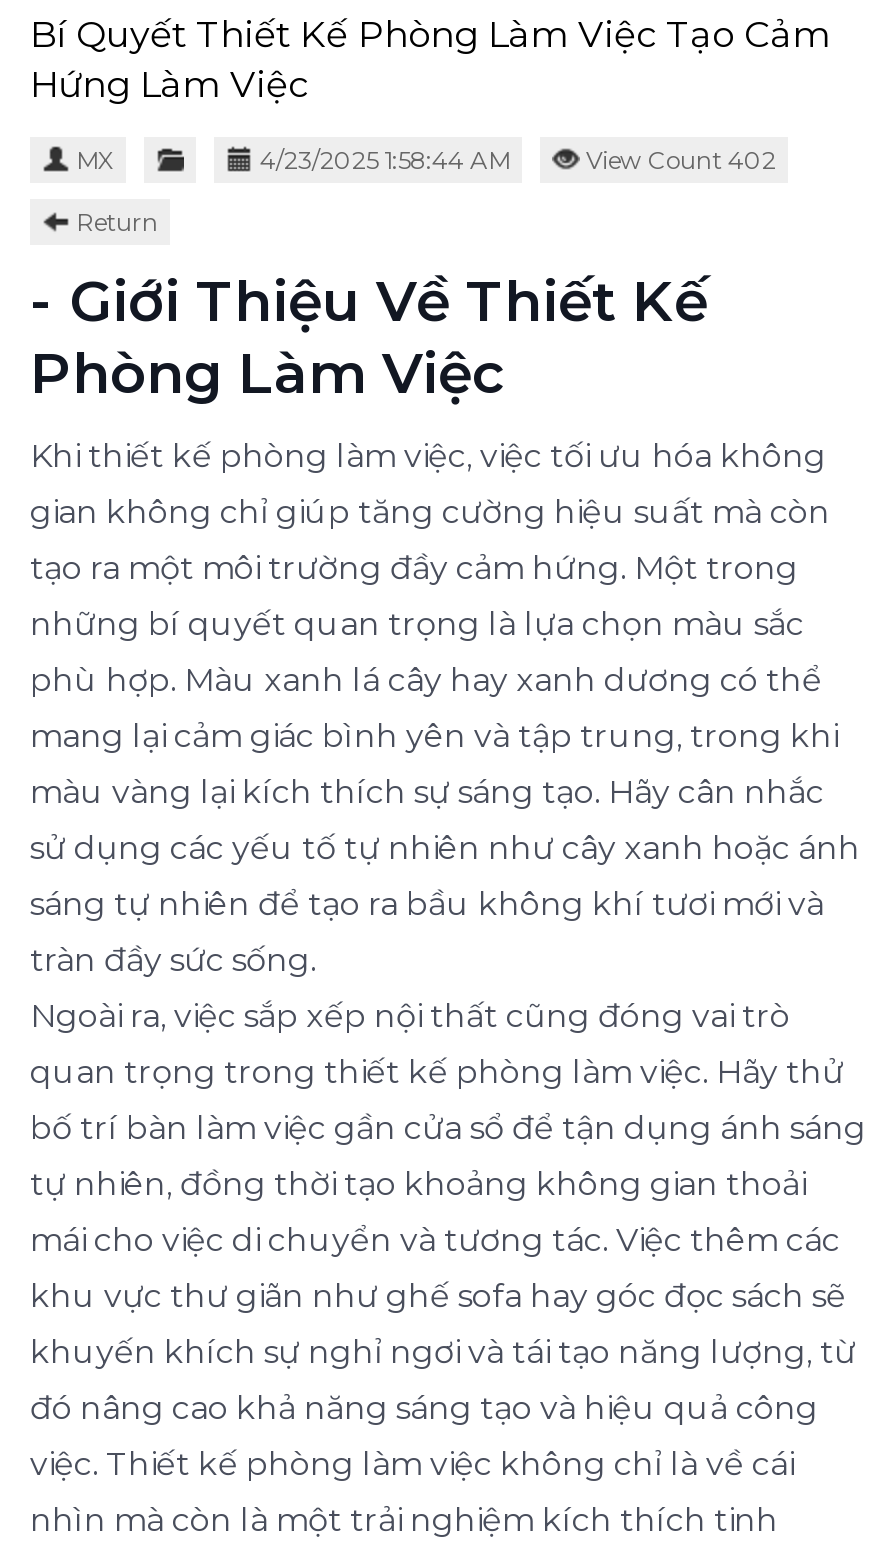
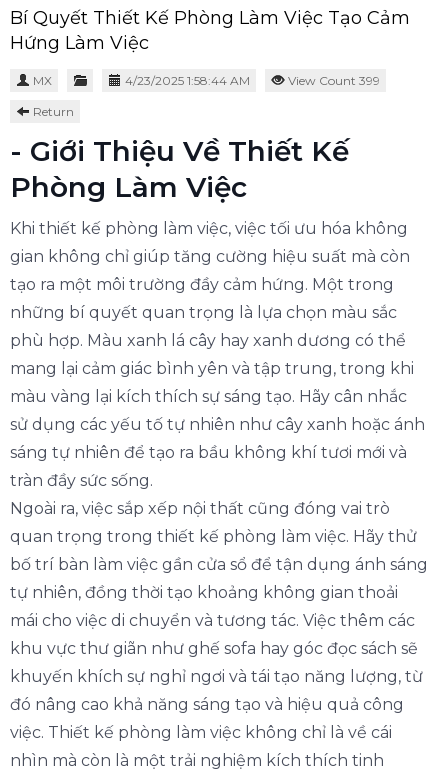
[580,145,776,175] View Count 402 -> [285,73,380,88] View Count 399

